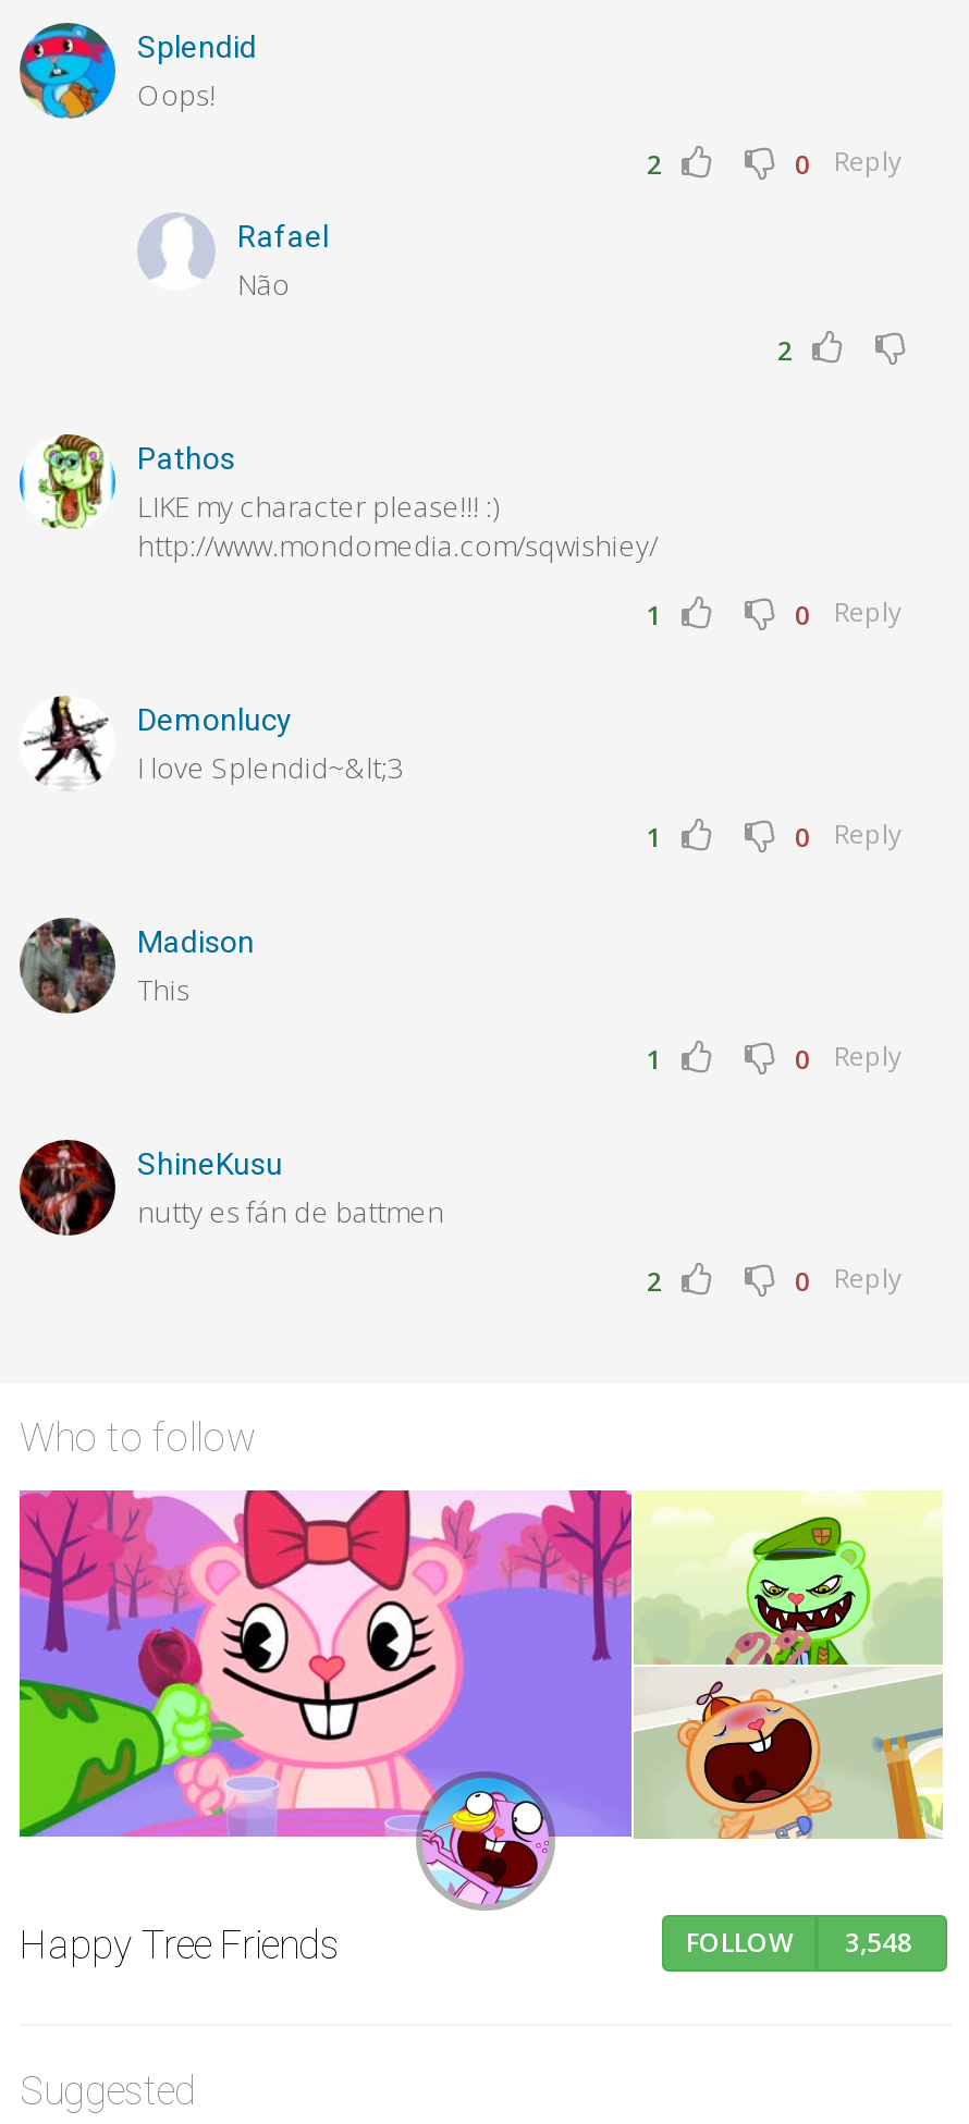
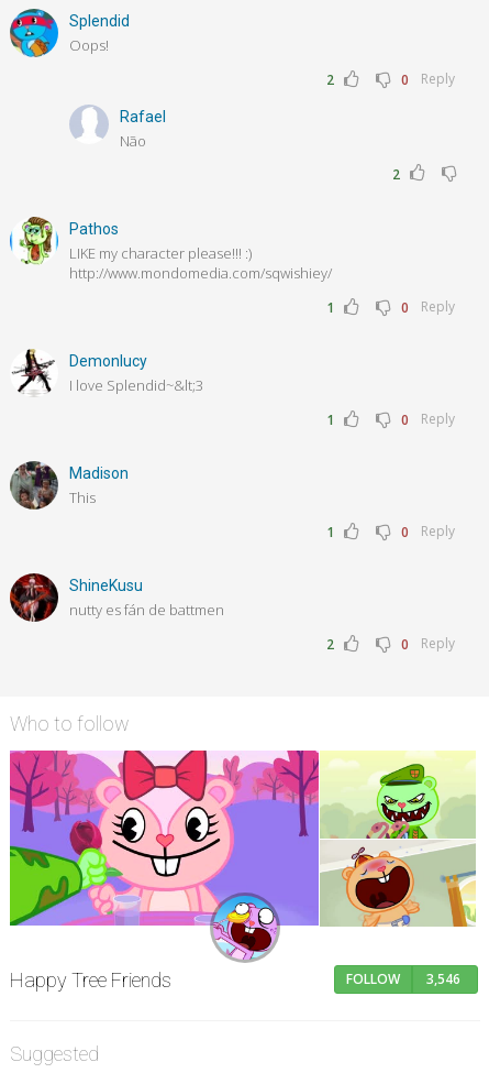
[686,1924,912,1961] FOLLOW 3,548 -> [346,970,460,988] FOLLOW 3,546

